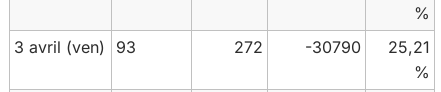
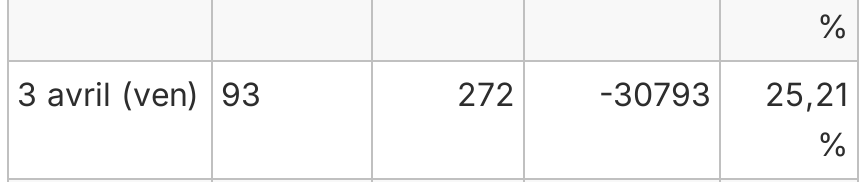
[305,37,430,57] -30790 25,21 -> [599,74,849,114] -30793 25,21

